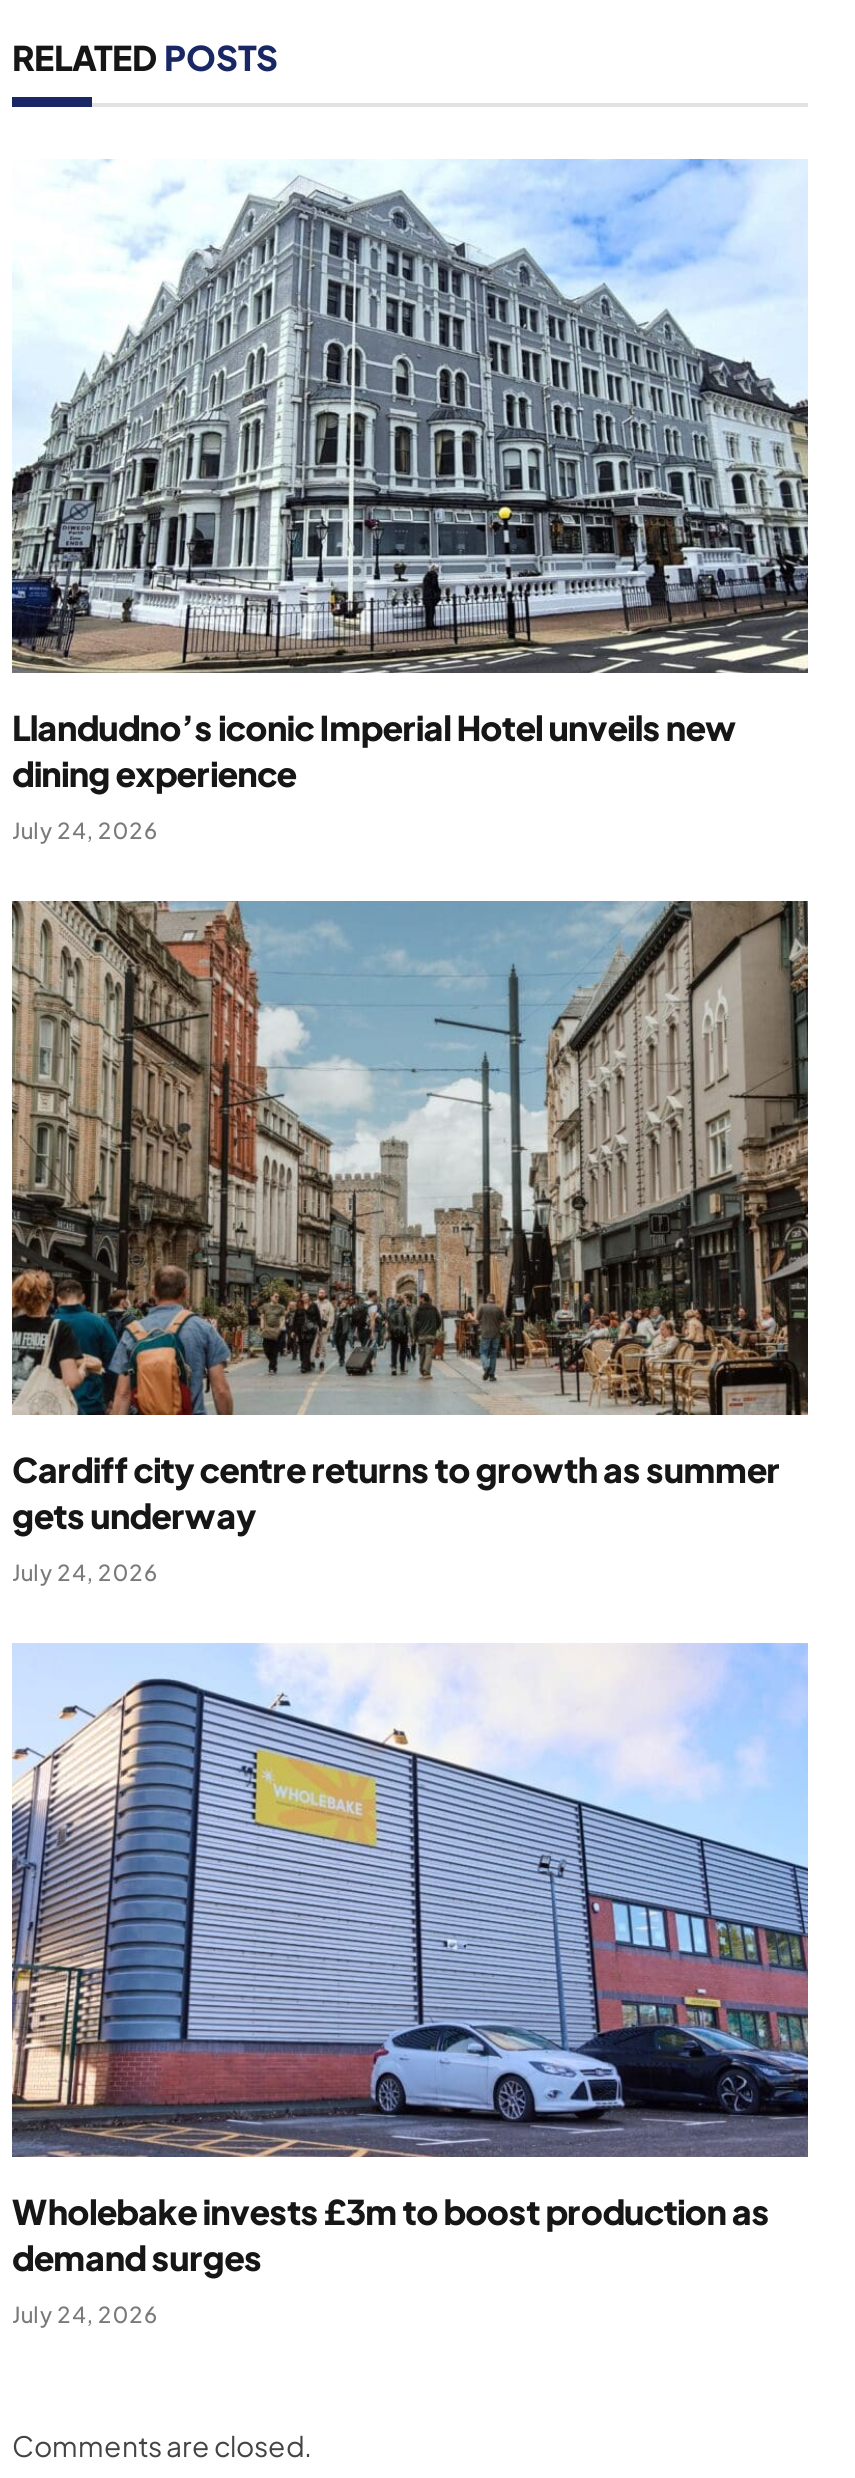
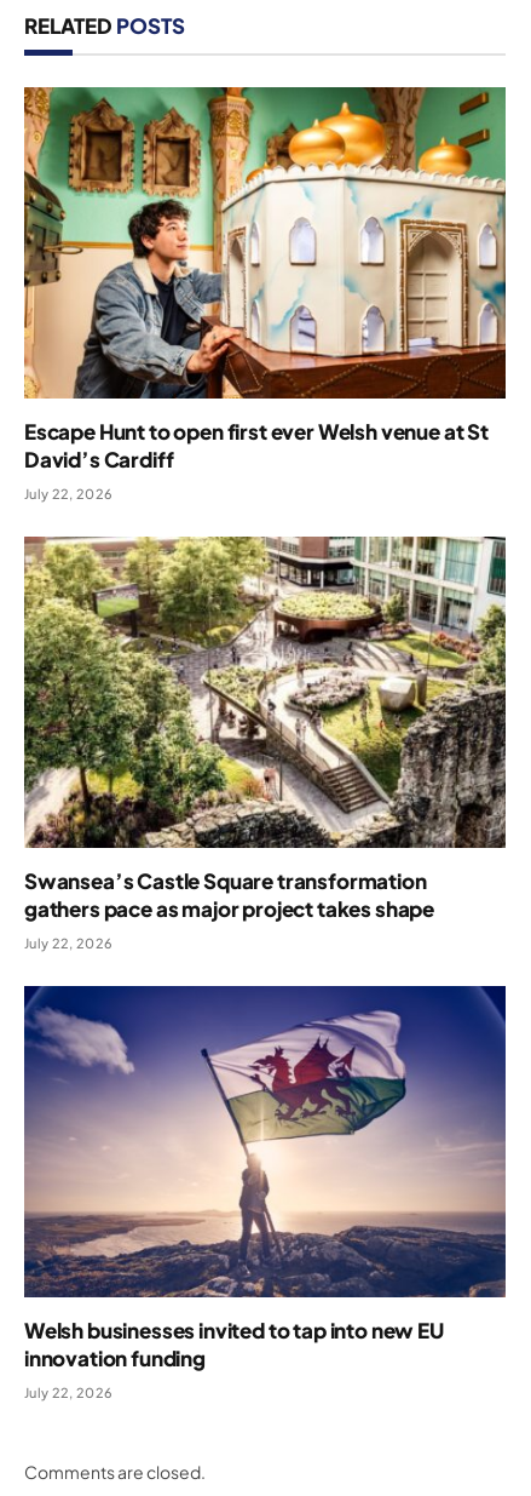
[10,157,810,795] [image] | Llandudno’s iconic Imperial Hotel unveils new | dining experience -> [23,86,507,473] [image] | Escape Hunt to open first ever Welsh venue at St | David’s Cardiff
[12,817,159,843] July 24, 2026 -> [24,486,113,502] July 22, 2026
[10,899,810,1537] [image] | Cardiff city centre returns to growth as summer | gets underway -> [23,535,507,922] [image] | Swansea’s Castle Square transformation | gathers pace as major project takes shape
[12,1559,159,1585] July 24, 2026 -> [24,935,113,951] July 22, 2026
[12,1643,810,2278] [image] | Wholebake invests £3m to boost production as | demand surges -> [23,985,507,1371] [image] | Welsh businesses invited to tap into new EU | innovation funding
[12,2300,159,2326] July 24, 2026 -> [24,1384,113,1400] July 22, 2026

